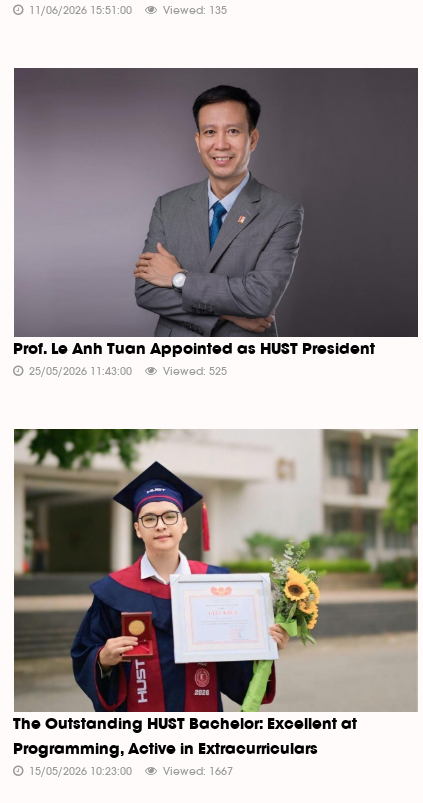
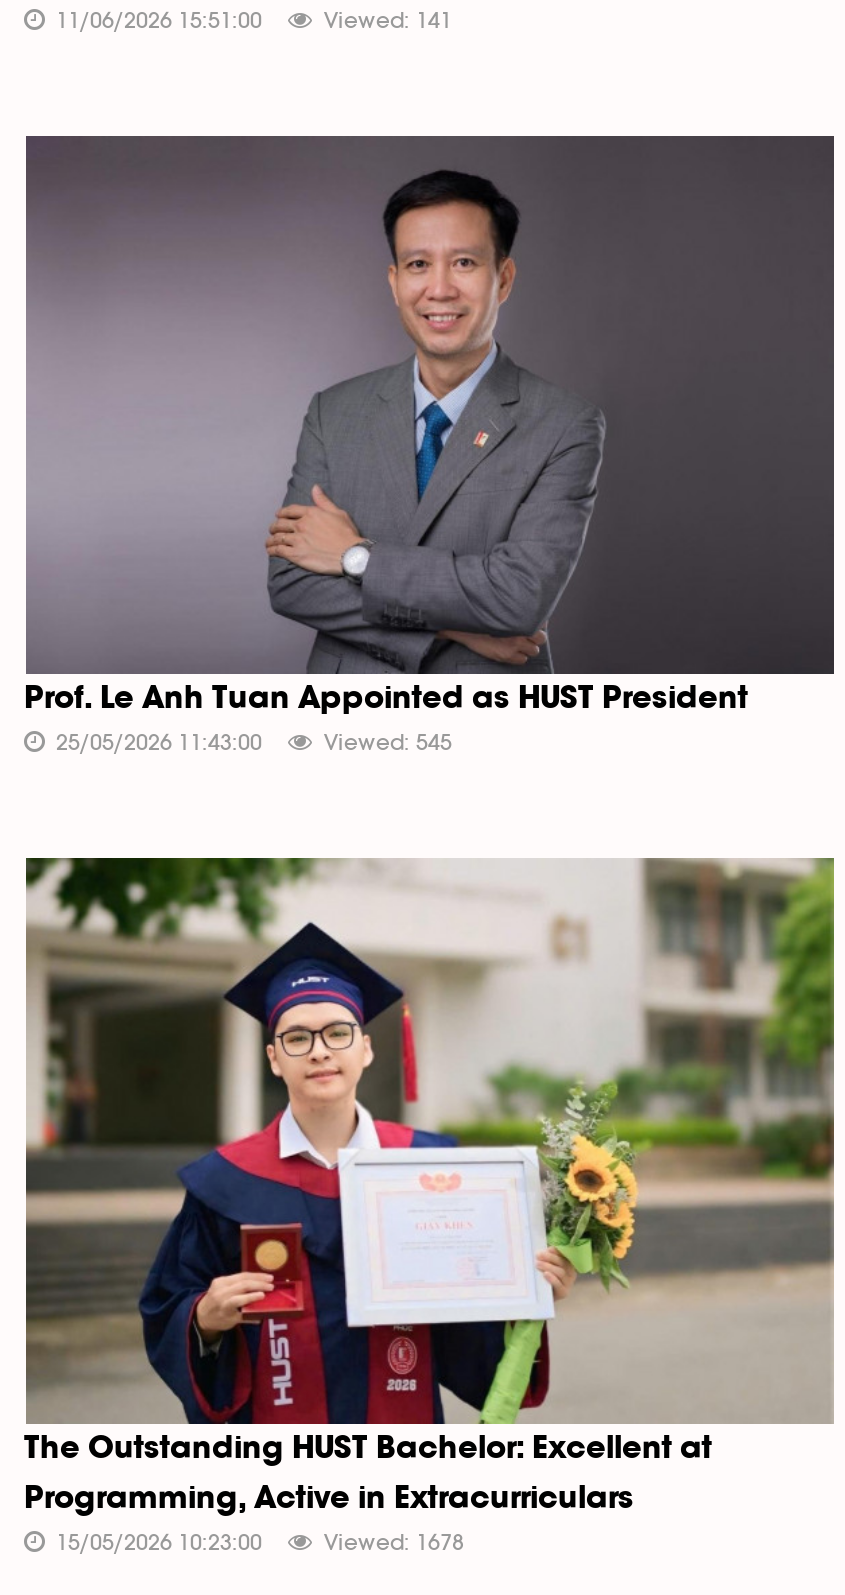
[160,5,227,16] Viewed: 135 -> [318,10,452,32] Viewed: 141
[160,366,227,377] Viewed: 525 -> [318,733,452,755] Viewed: 545
[160,766,233,777] Viewed: 1667 -> [318,1532,464,1554] Viewed: 1678

